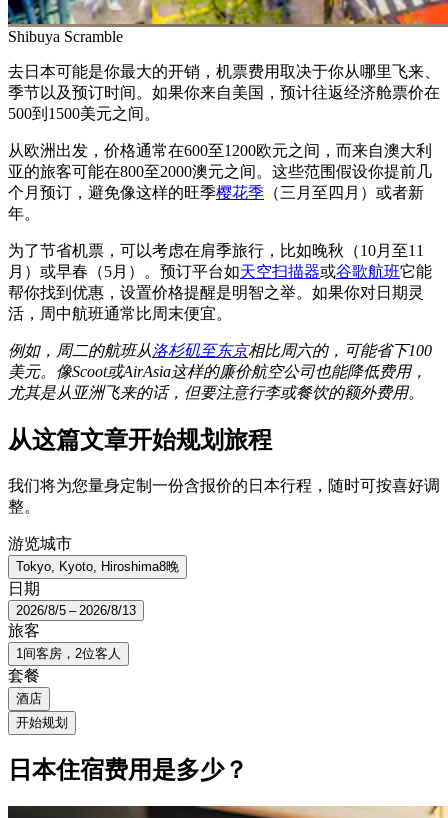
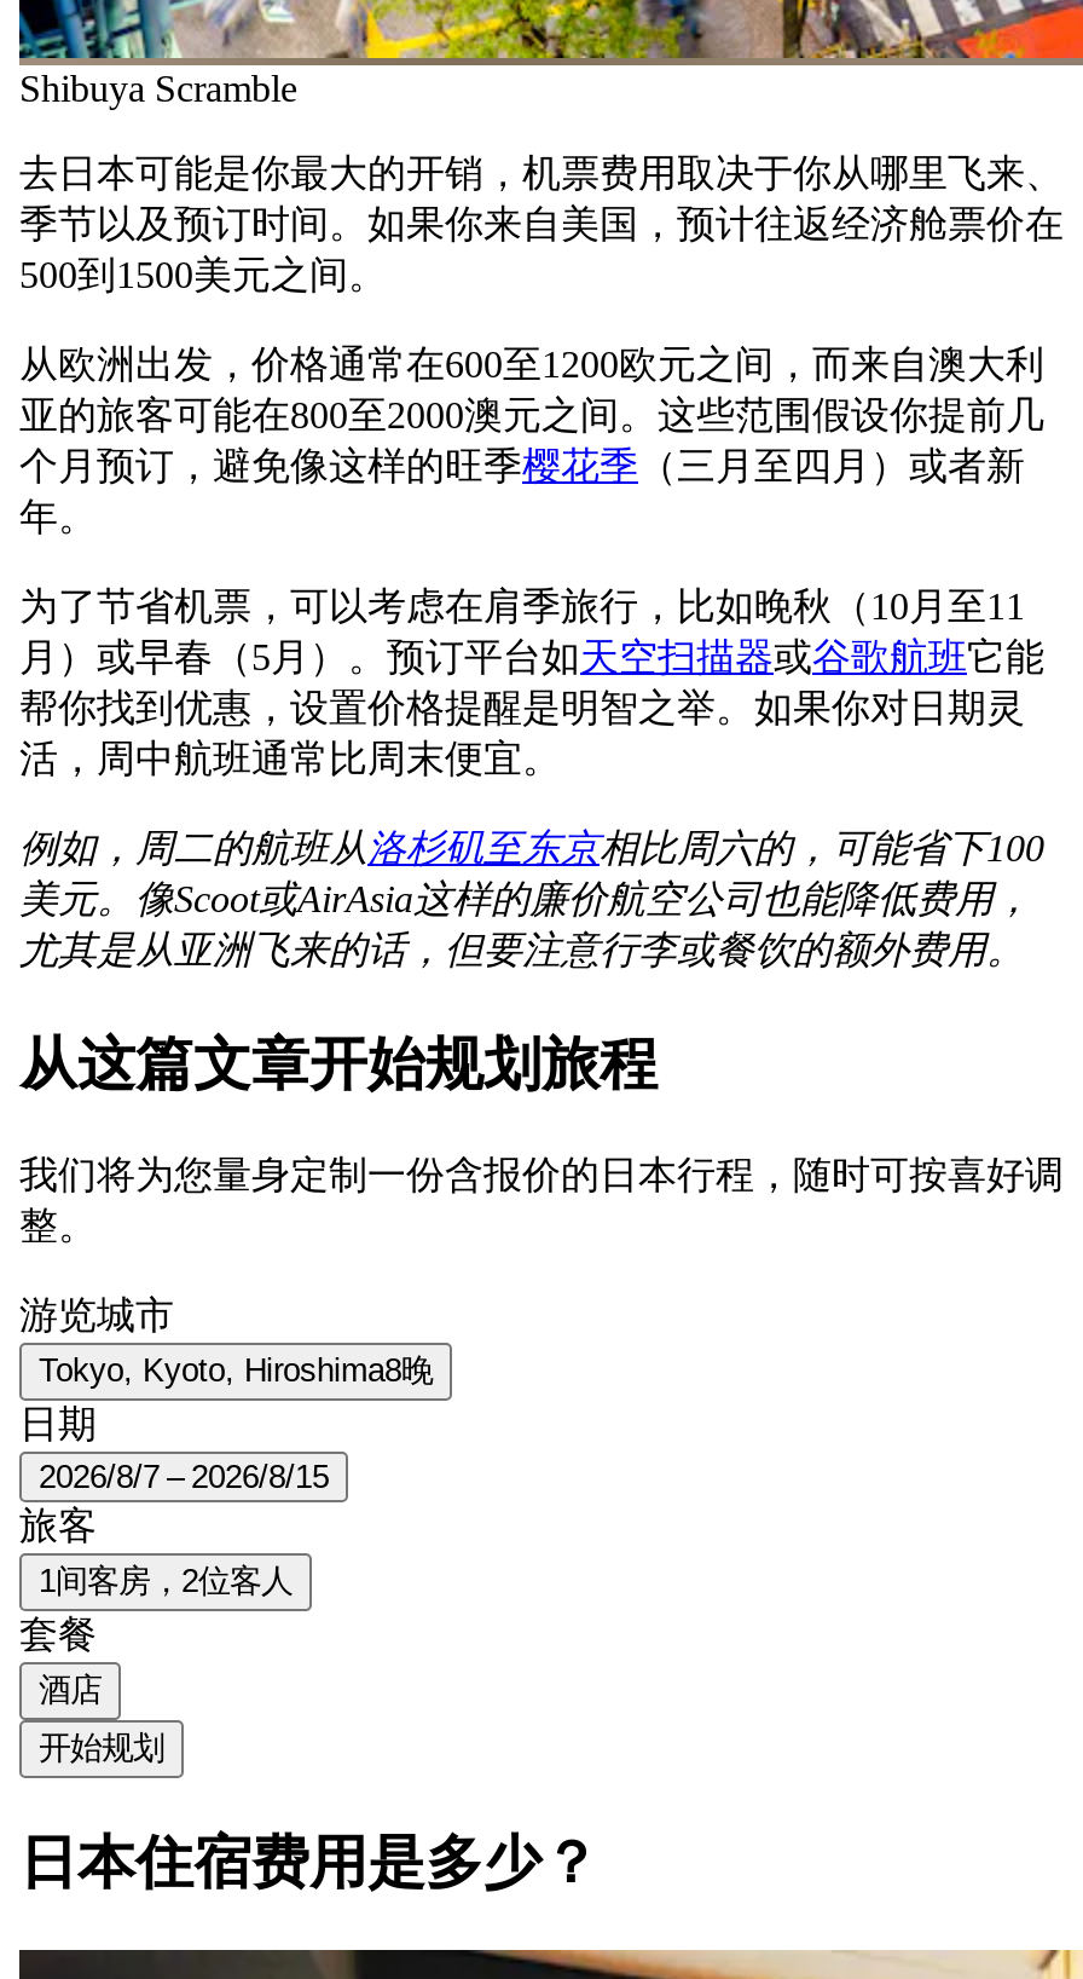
[16,602,136,617] 2026/8/5 – 2026/8/13 -> [39,1458,329,1494] 2026/8/7 – 2026/8/15

